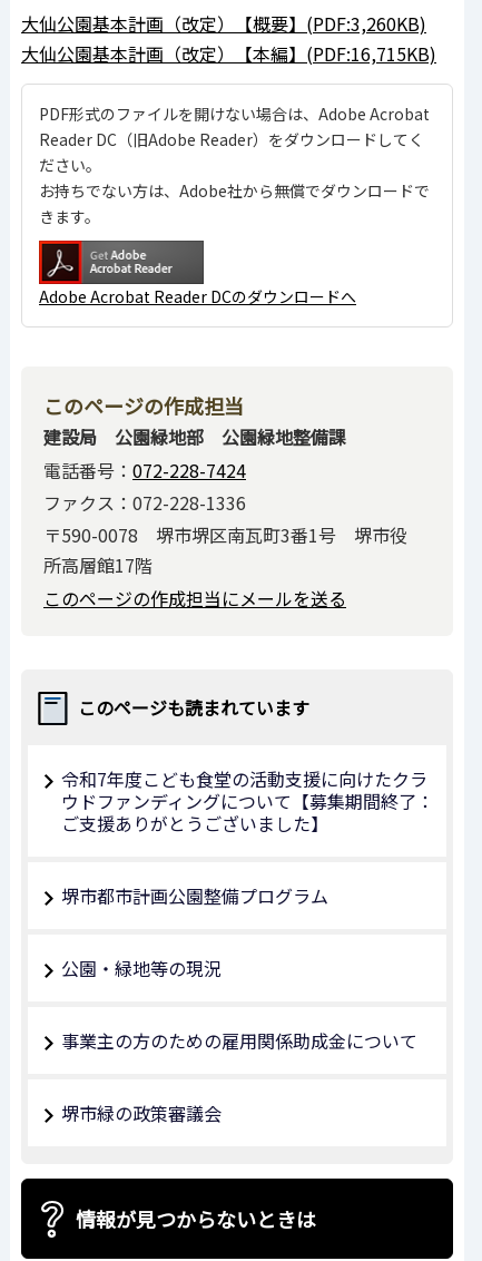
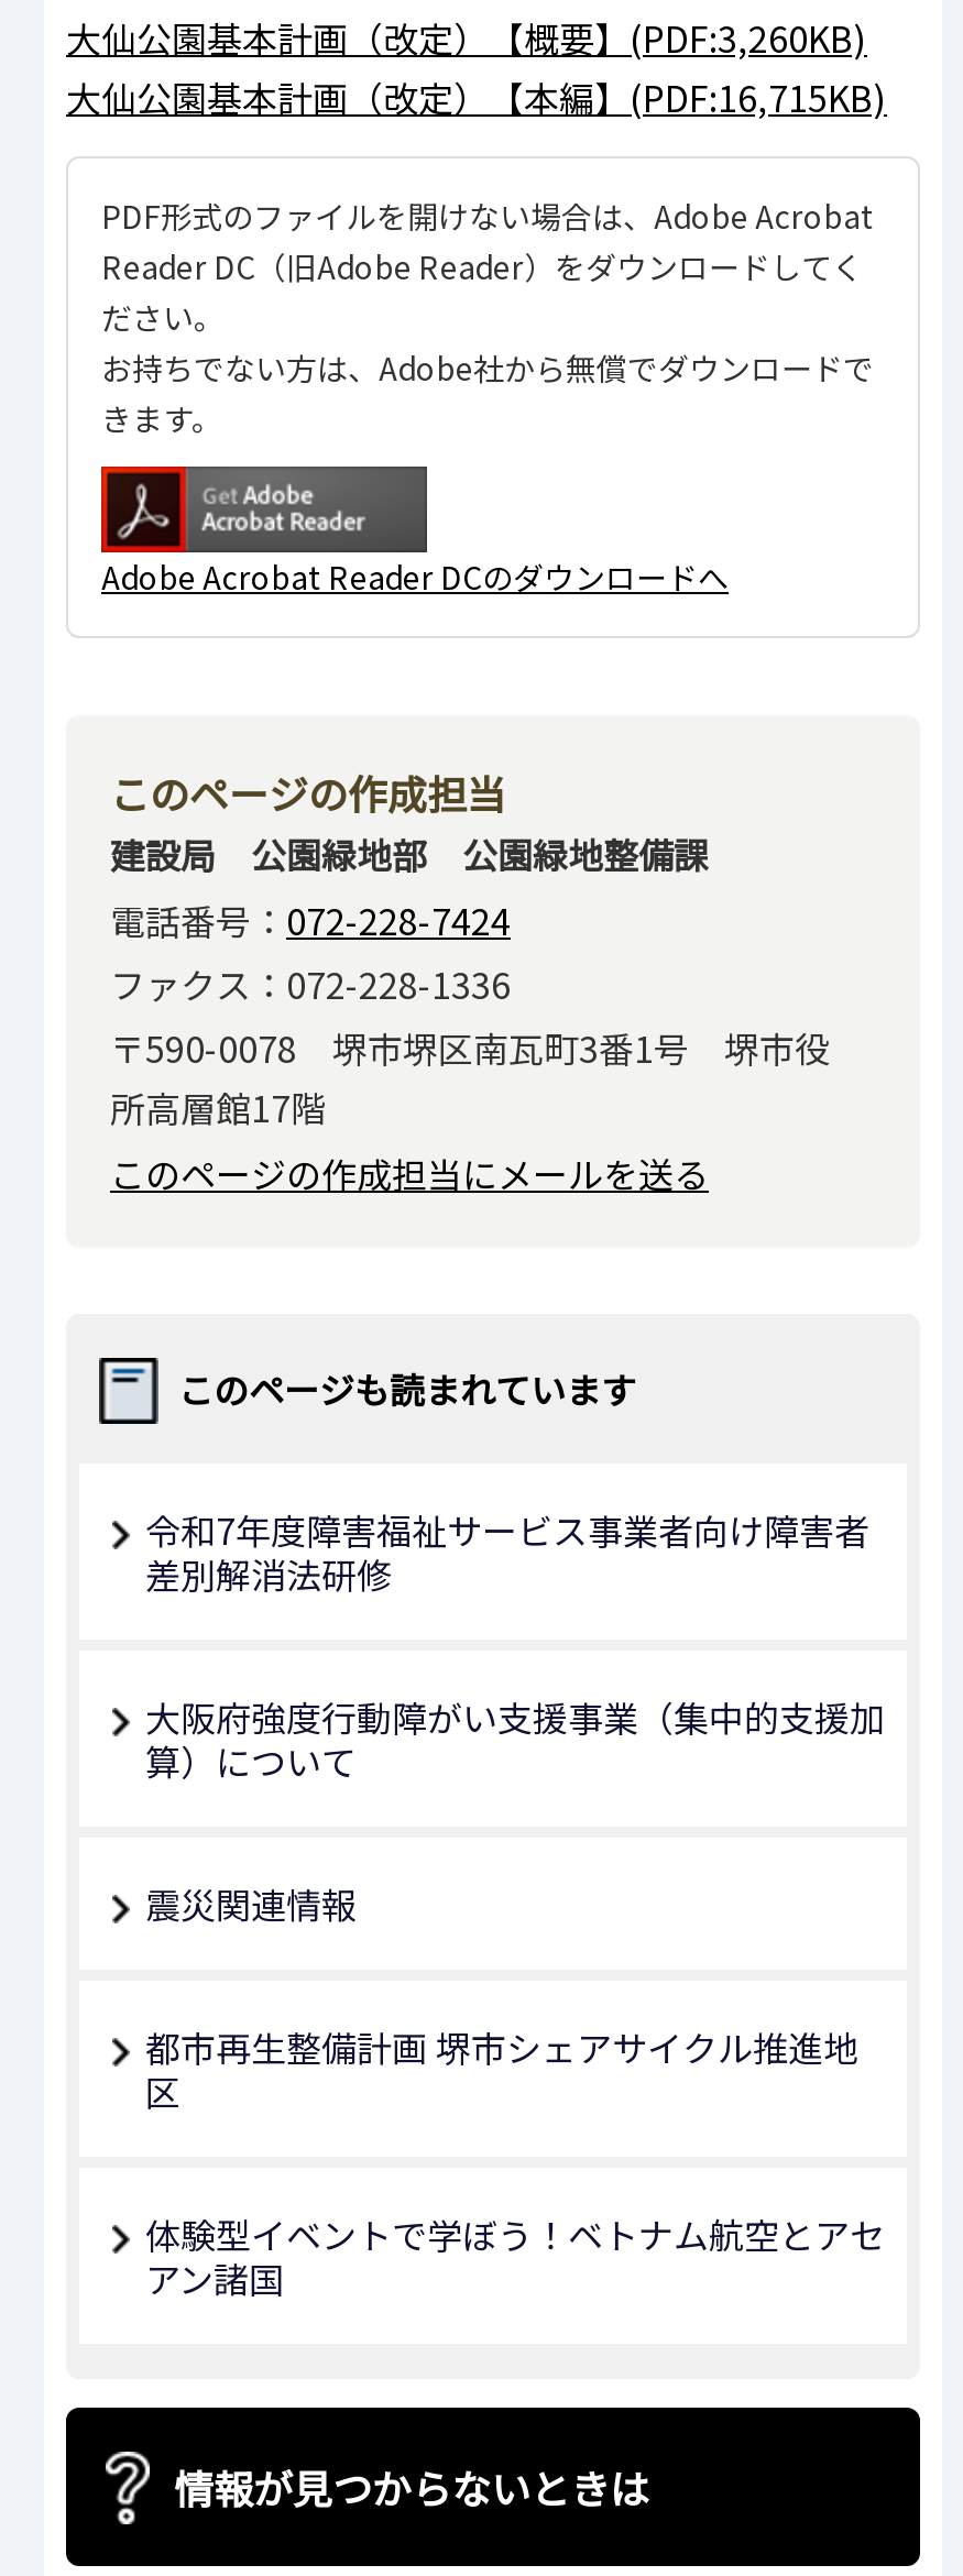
[61,765,434,836] 令和7年度こども食堂の活動支援に向けたクラ | ウドファンディングについて【募集期間終了： | ご支援ありがとうございました】 -> [145,1503,869,1600] 令和7年度障害福祉サービス事業者向け障害者 | 差別解消法研修
[61,882,328,909] 堺市都市計画公園整備プログラム -> [145,1690,885,1787] 大阪府強度行動障がい支援事業（集中的支援加 | 算）について
[61,954,222,981] 公園・緑地等の現況 -> [145,1877,357,1930] 震災関連情報
[61,1027,417,1054] 事業主の方のための雇用関係助成金について -> [145,2020,858,2117] 都市再生整備計画 堺市シェアサイクル推進地 | 区
[61,1099,222,1126] 堺市緑の政策審議会 -> [145,2207,885,2304] 体験型イベントで学ぼう！ベトナム航空とアセ | アン諸国

